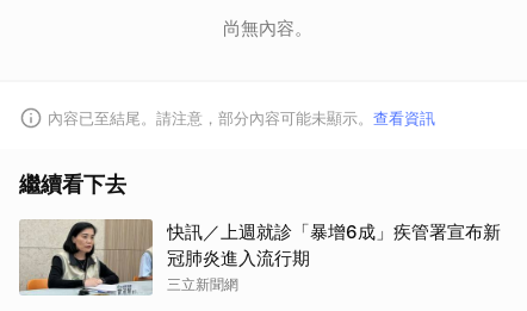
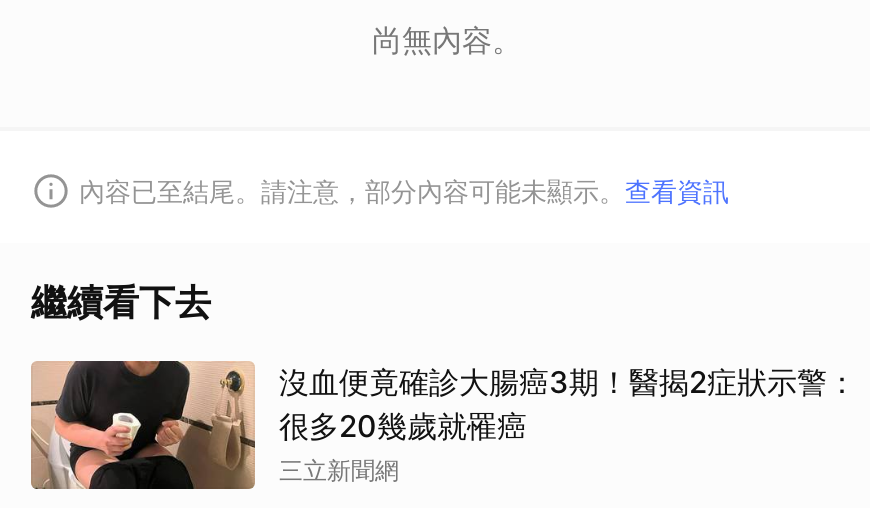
[20,219,501,297] [image] | 快訊／上週就診「暴增6成」疾管署宣布新 | 冠肺炎進入流行期 -> [31,359,857,491] [image] | 沒血便竟確診大腸癌3期！醫揭2症狀示警： | 很多20幾歲就罹癌

